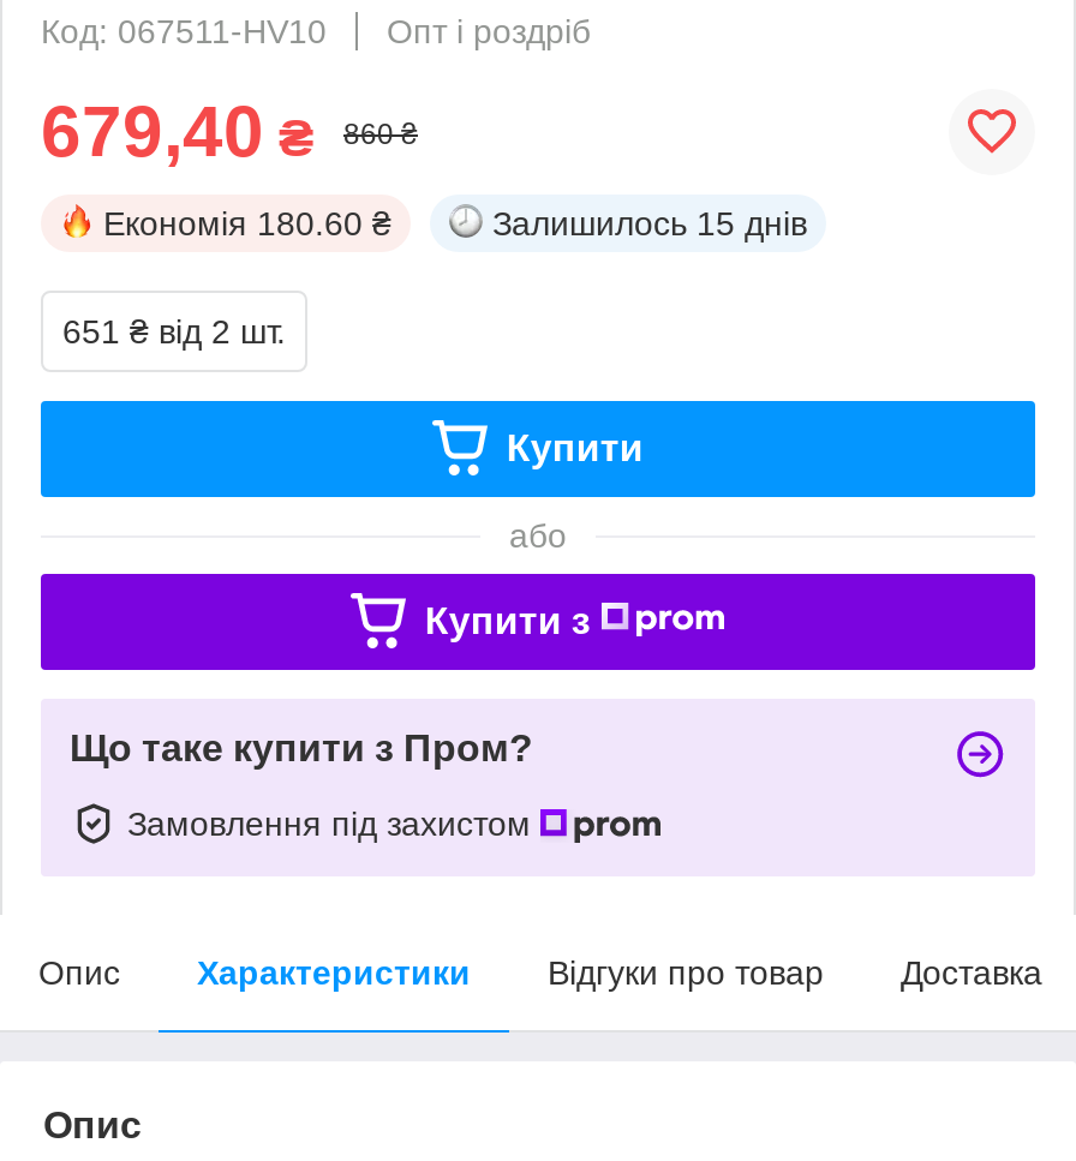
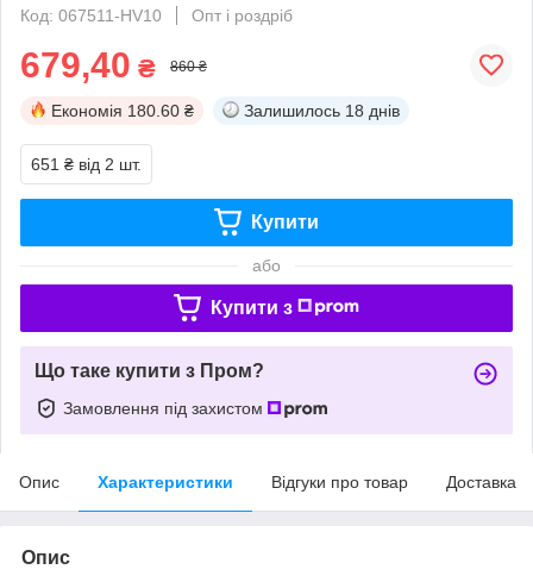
[492,204,807,242] Залишилось 15 днів -> [244,101,400,120] Залишилось 18 днів

